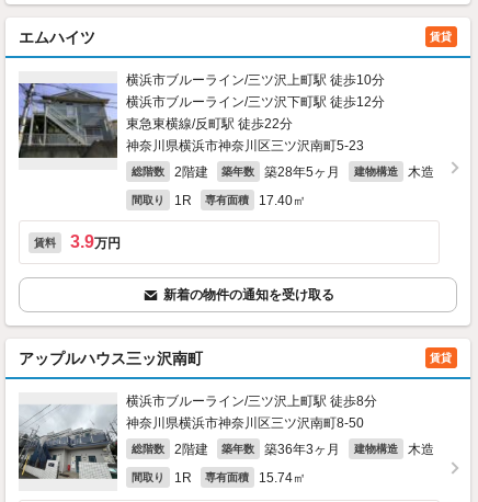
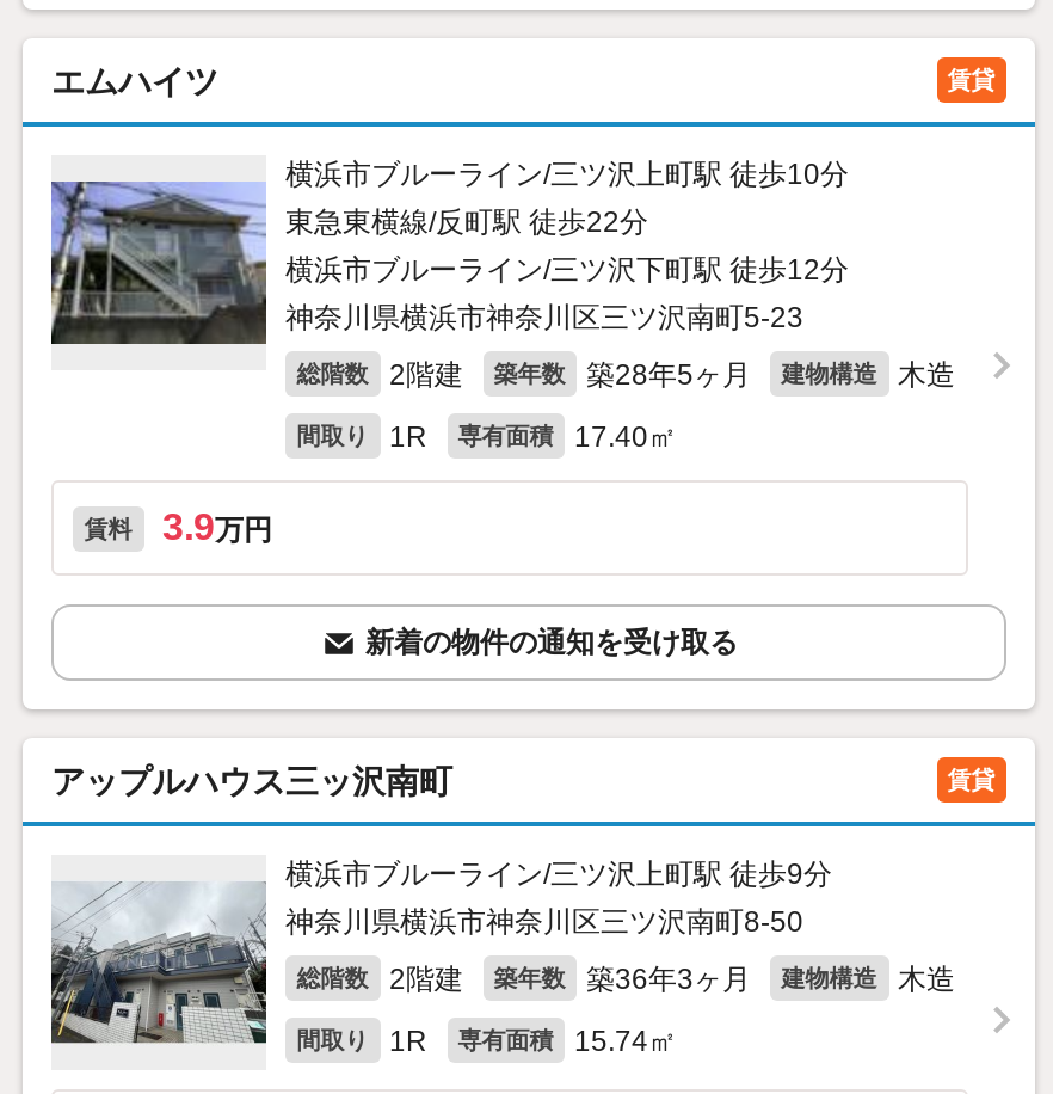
moved [126,94,385,110] -> [285,253,849,287]: 横浜市ブルーライン/三ツ沢下町駅 徒歩12分
moved [126,116,293,132] -> [285,205,648,239]: 東急東横線/反町駅 徒歩22分
[126,393,377,409] 横浜市ブルーライン/三ツ沢上町駅 徒歩8分 -> [285,858,832,891] 横浜市ブルーライン/三ツ沢上町駅 徒歩9分

